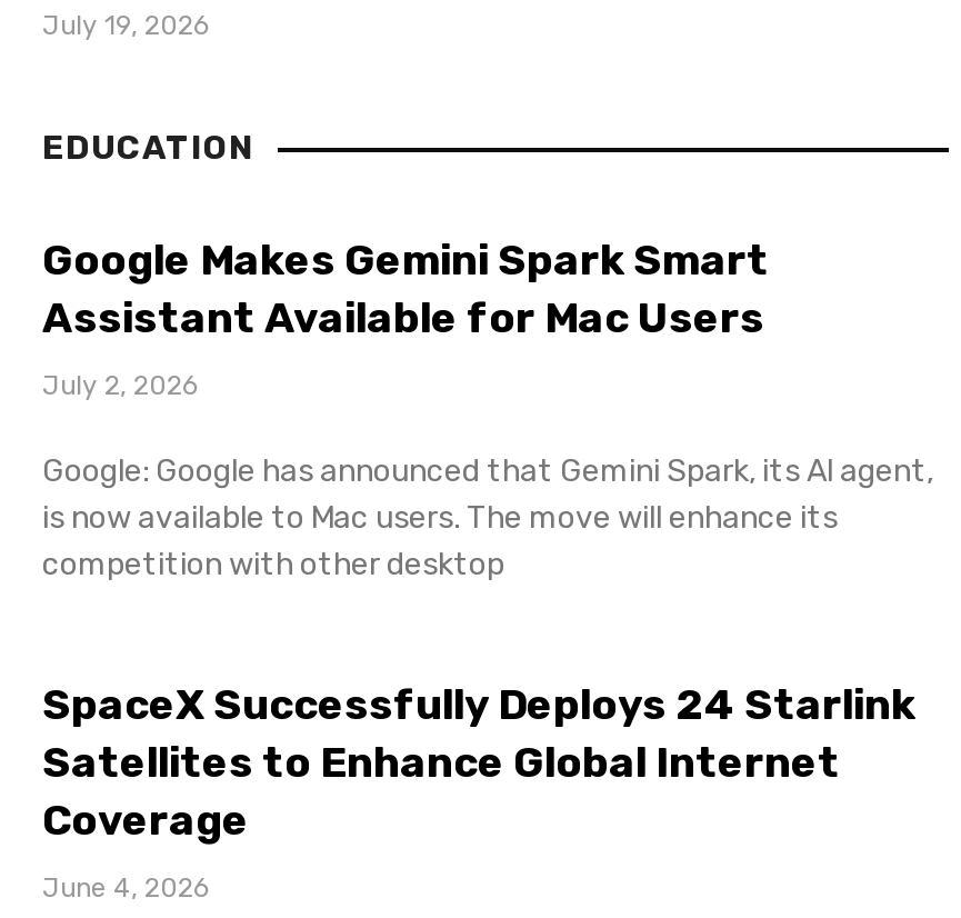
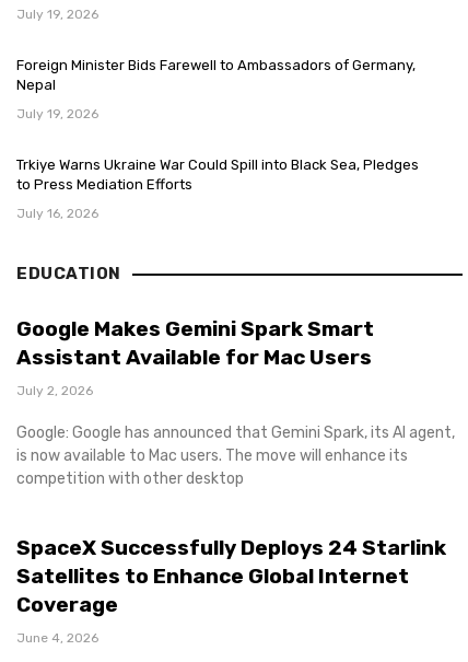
none -> [16,57,419,221] Foreign Minister Bids Farewell to Ambassadors of Germany, | Nepal | July 19, 2026 | Trkiye Warns Ukraine War Could Spill into Black Sea, Pledges | to Press Mediation Efforts | July 16, 2026

